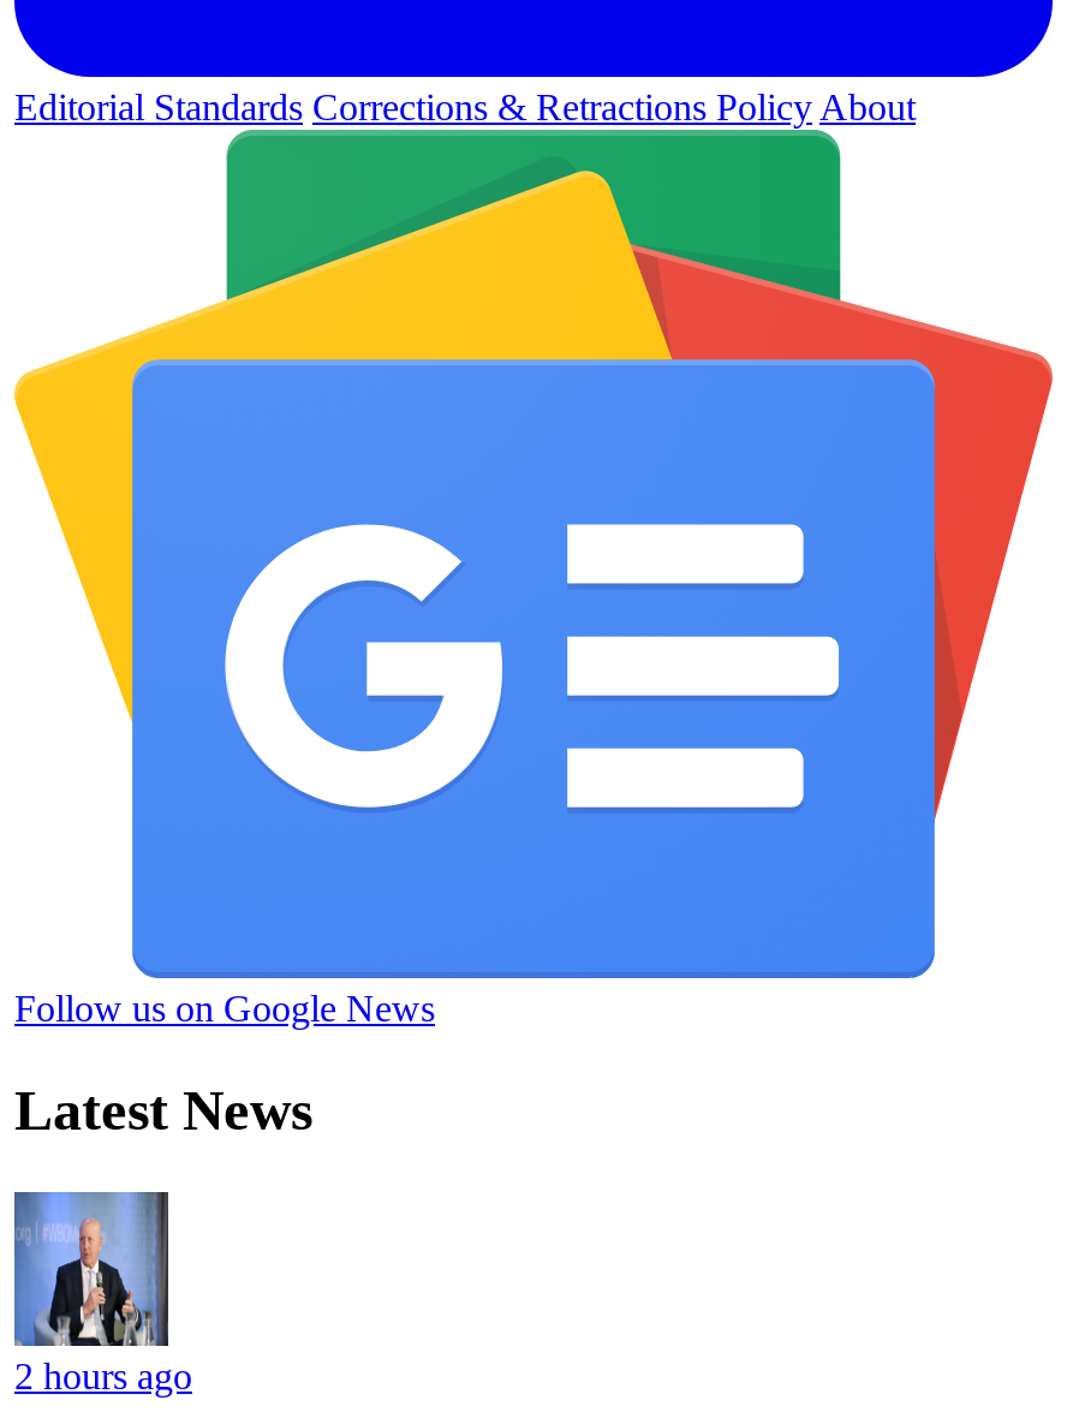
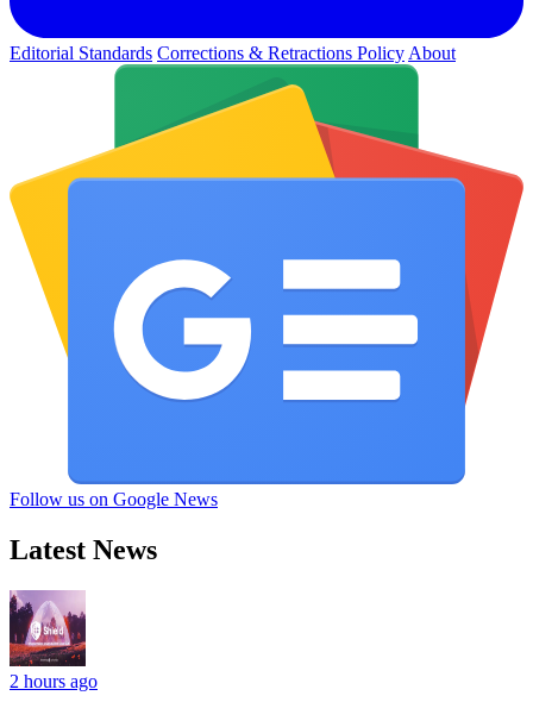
[12,1190,171,1348] [image] -> [8,590,87,667] [image]

